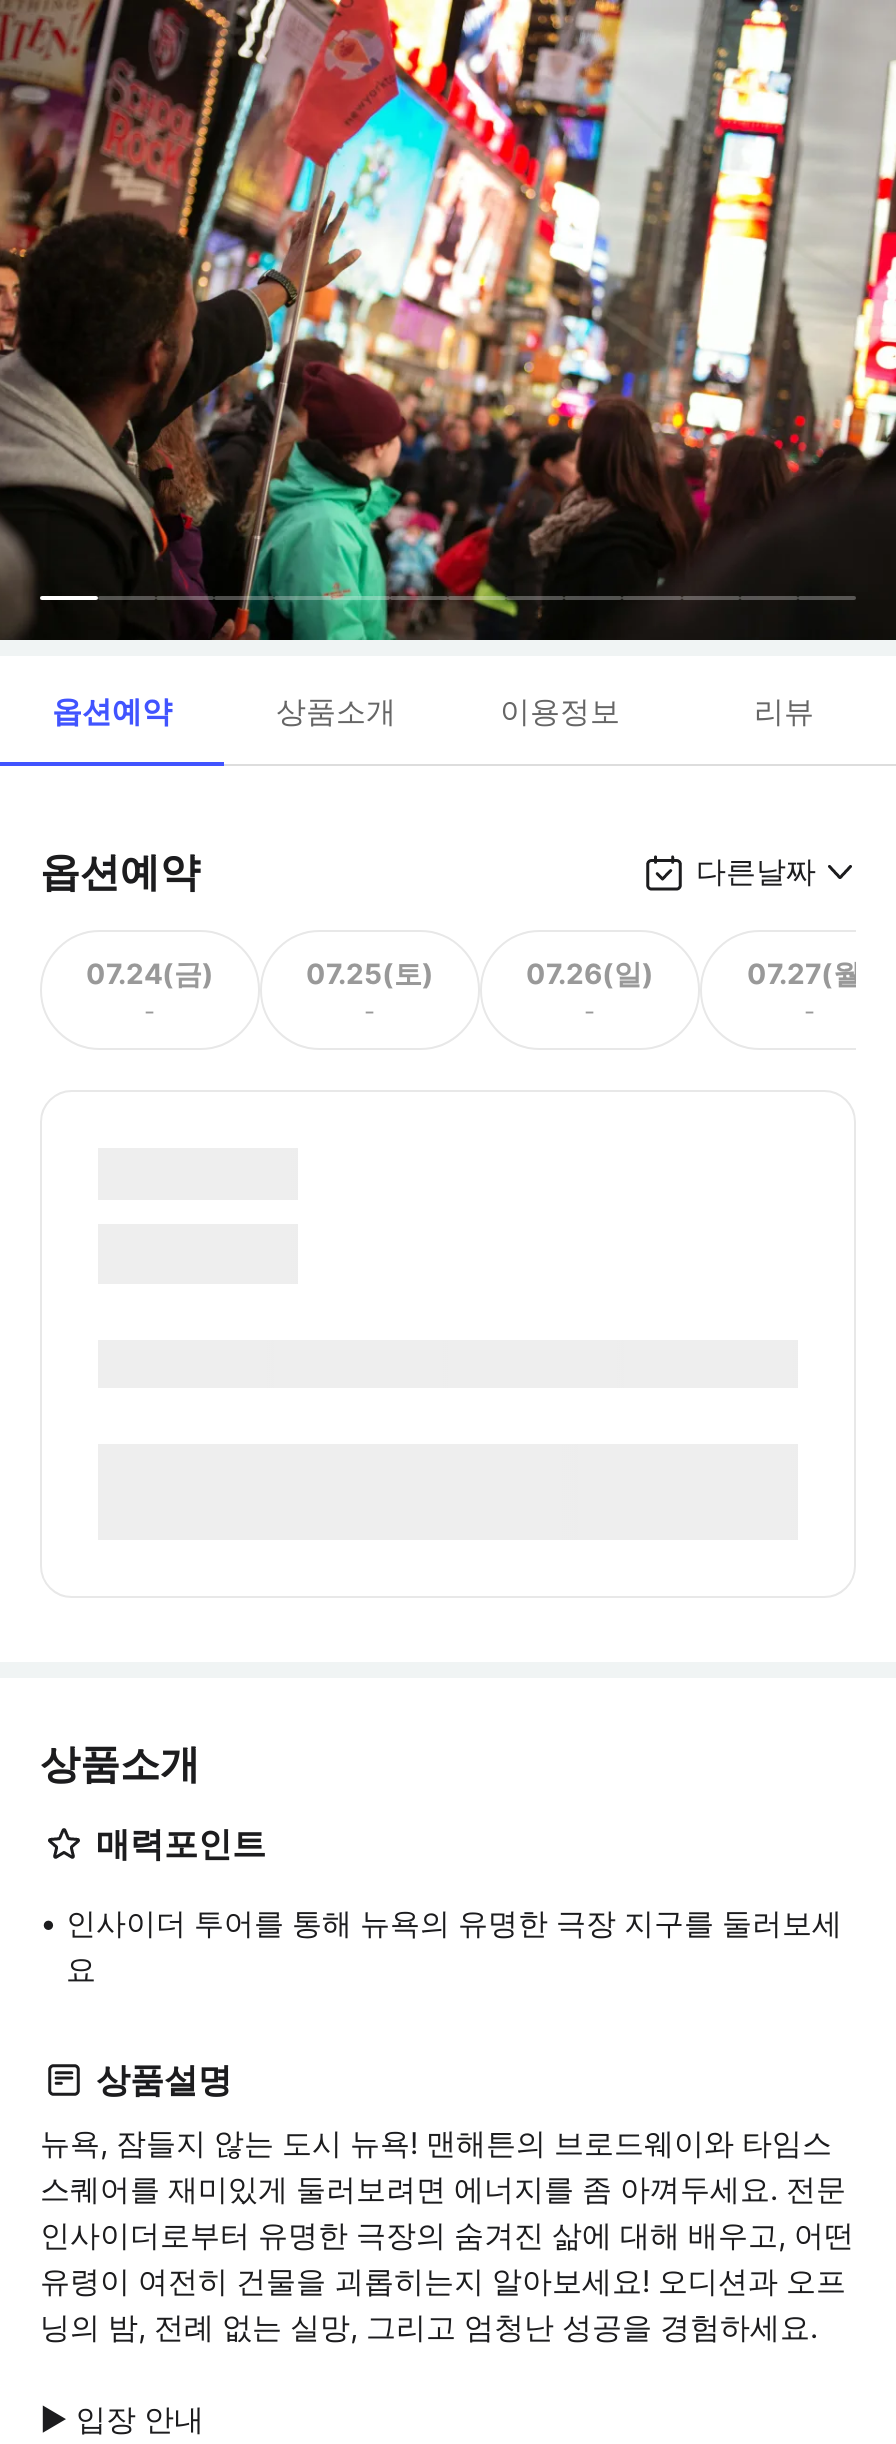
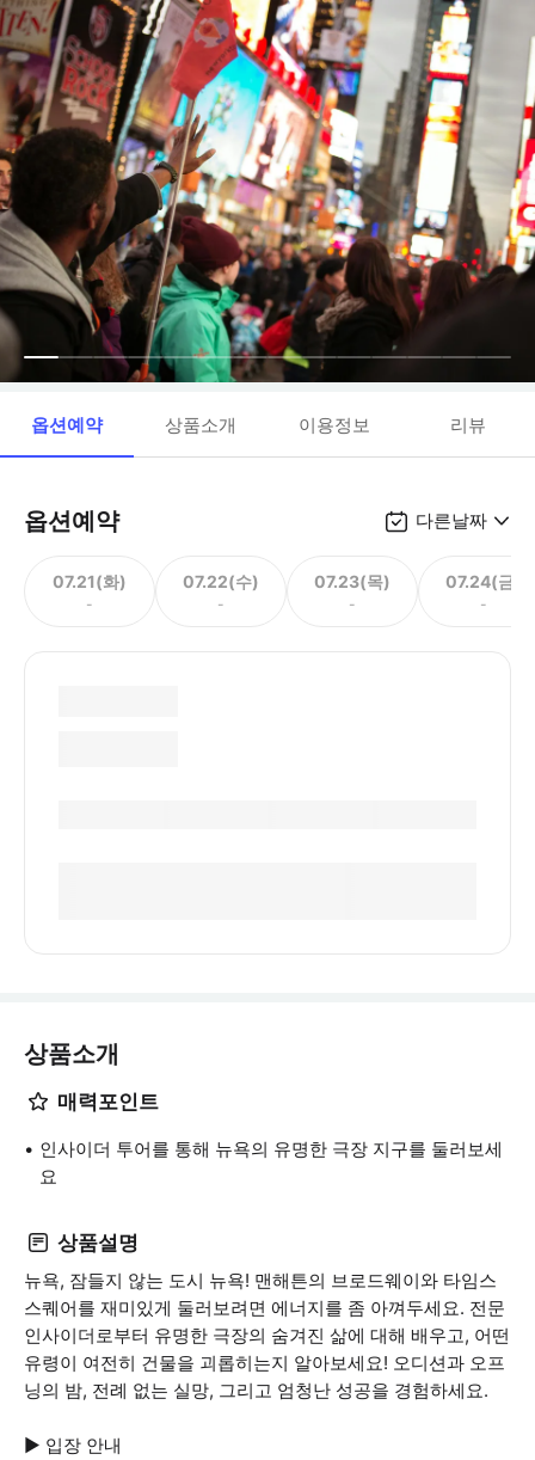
[86,955,214,989] 07.24(금) -> [53,570,127,591] 07.21(화)
[306,955,434,989] 07.25(토) -> [183,570,259,591] 07.22(수)
[526,955,654,989] 07.26(일) -> [314,570,391,591] 07.23(목)
[747,955,873,989] 07.27(월) -> [445,570,522,591] 07.24(금)

